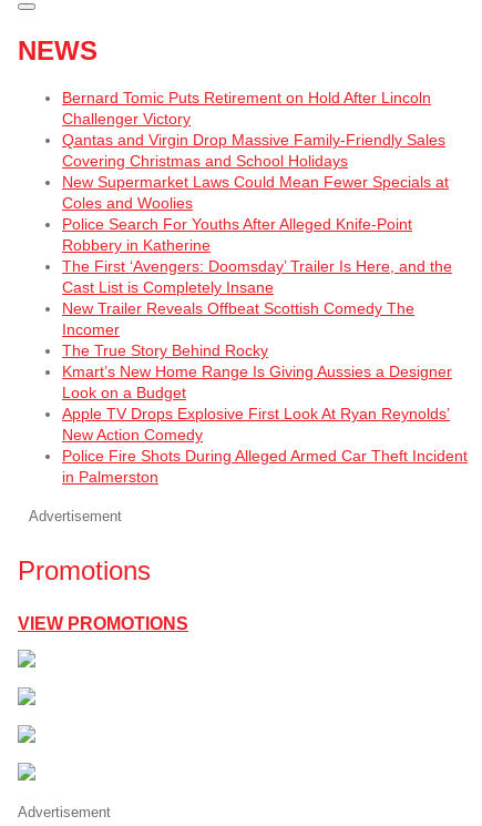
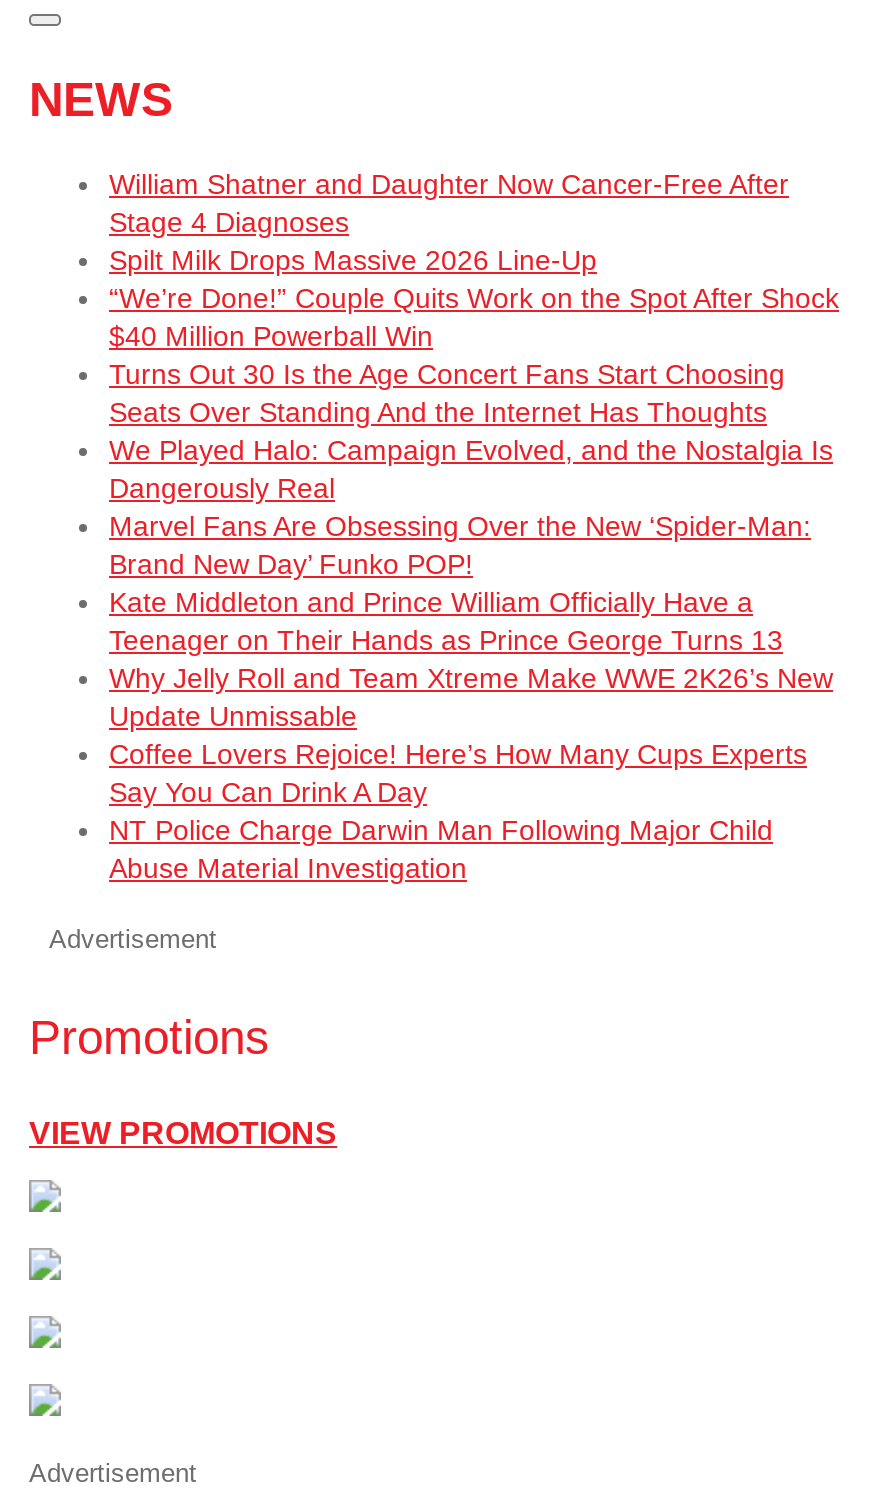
[62,88,468,485] Bernard Tomic Puts Retirement on Hold After Lincoln | Challenger Victory | Qantas and Virgin Drop Massive Family-Friendly Sales | Covering Christmas and School Holidays | New Supermarket Laws Could Mean Fewer Specials at | Coles and Woolies | Police Search For Youths After Alleged Knife-Point | Robbery in Katherine | The First ‘Avengers: Doomsday’ Trailer Is Here, and the | Cast List is Completely Insane | New Trailer Reveals Offbeat Scottish Comedy The | Incomer | The True Story Behind Rocky | Kmart’s New Home Range Is Giving Aussies a Designer | Look on a Budget | Apple TV Drops Explosive First Look At Ryan Reynolds’ | New Action Comedy | Police Fire Shots During Alleged Armed Car Theft Incident | in Palmerston -> [109,168,839,884] William Shatner and Daughter Now Cancer-Free After | Stage 4 Diagnoses | Spilt Milk Drops Massive 2026 Line-Up | “We’re Done!” Couple Quits Work on the Spot After Shock | $40 Million Powerball Win | Turns Out 30 Is the Age Concert Fans Start Choosing | Seats Over Standing And the Internet Has Thoughts | We Played Halo: Campaign Evolved, and the Nostalgia Is | Dangerously Real | Marvel Fans Are Obsessing Over the New ‘Spider-Man: | Brand New Day’ Funko POP! | Kate Middleton and Prince William Officially Have a | Teenager on Their Hands as Prince George Turns 13 | Why Jelly Roll and Team Xtreme Make WWE 2K26’s New | Update Unmissable | Coffee Lovers Rejoice! Here’s How Many Cups Experts | Say You Can Drink A Day | NT Police Charge Darwin Man Following Major Child | Abuse Material Investigation

